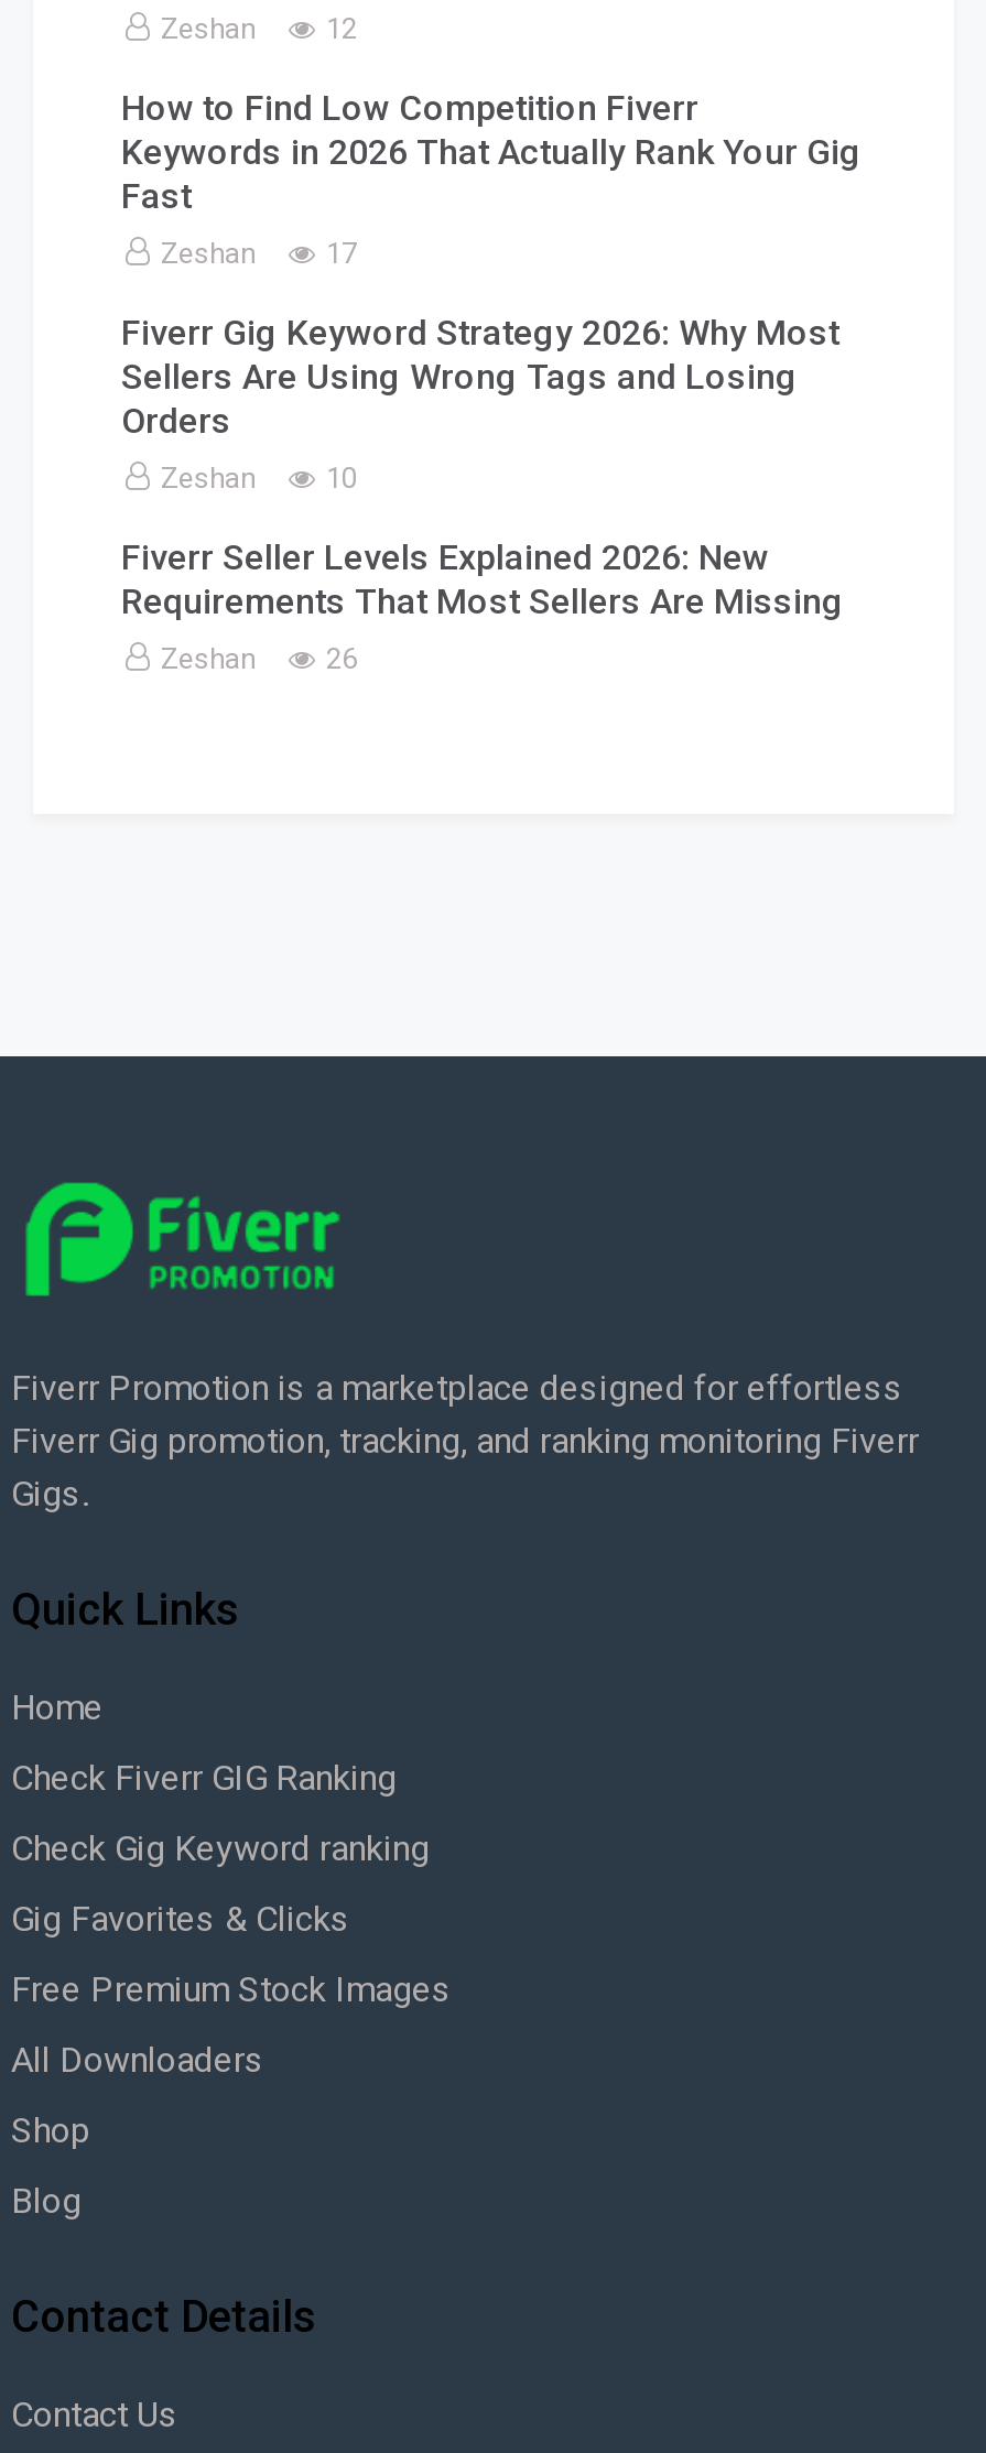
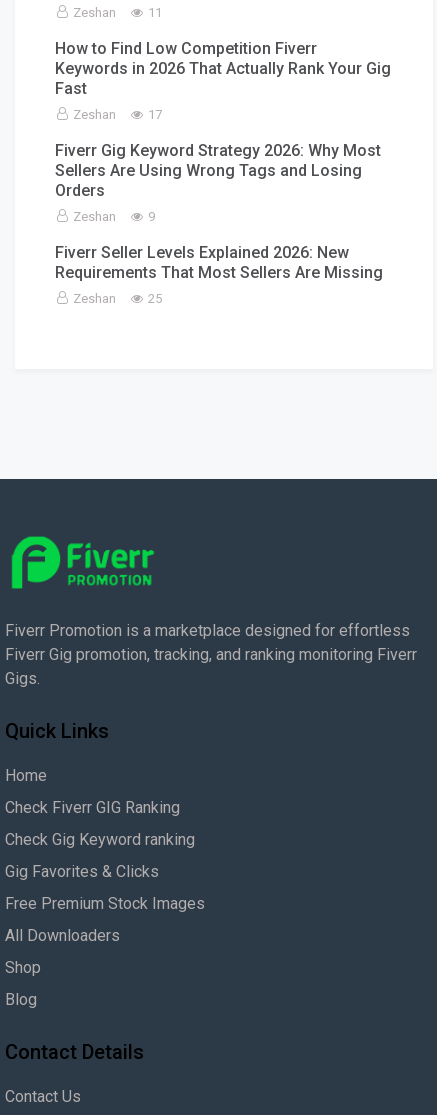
[326,11,357,44] 12 -> [148,5,162,20] 11
[326,461,357,494] 10 -> [148,209,155,224] 9
[326,642,357,675] 26 -> [148,291,162,306] 25

